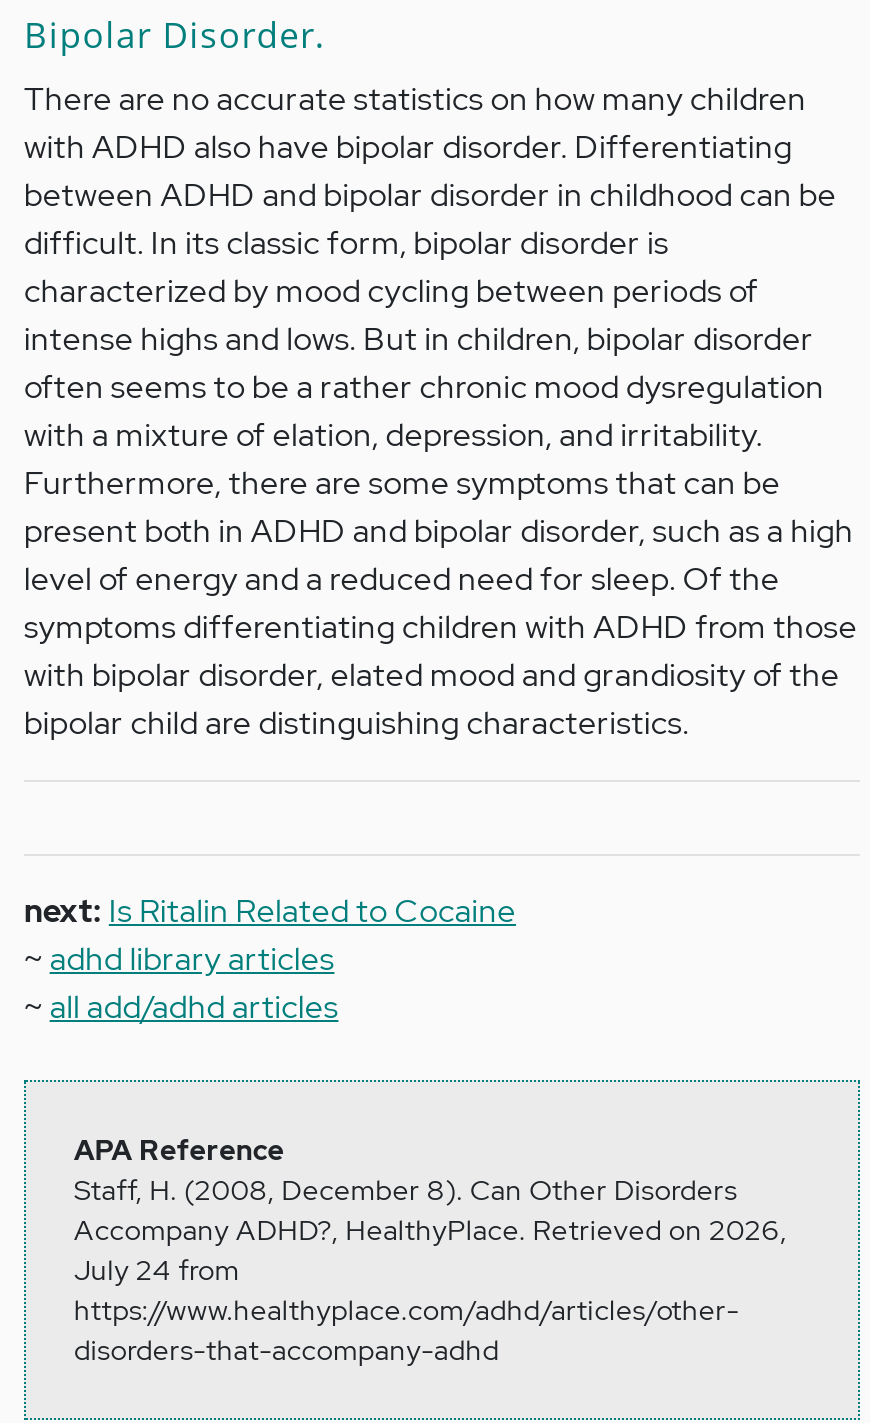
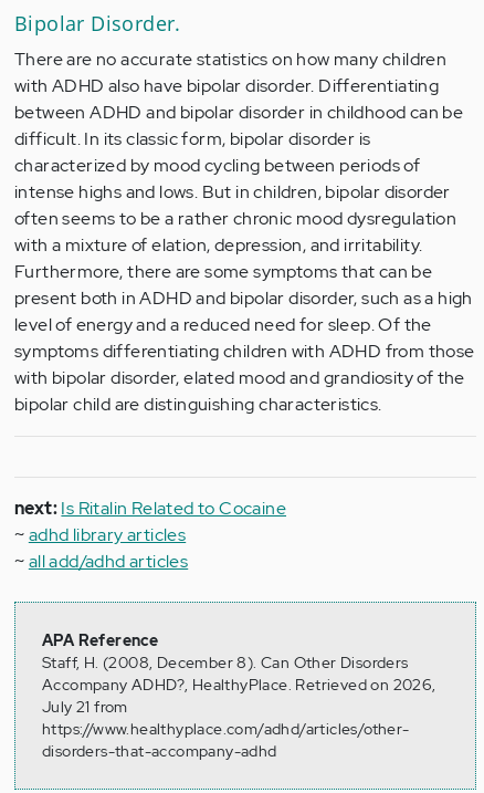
[74,1252,240,1288] July 24 from -> [42,697,128,717] July 21 from

